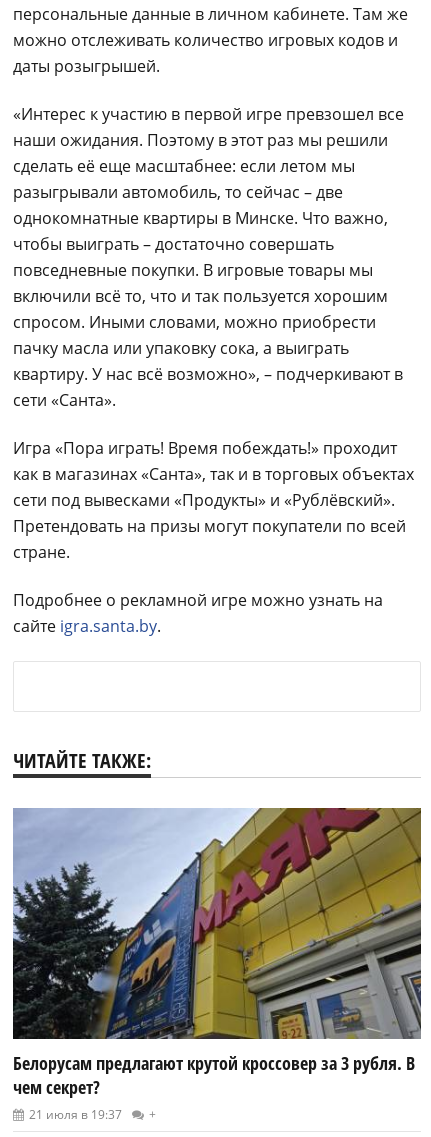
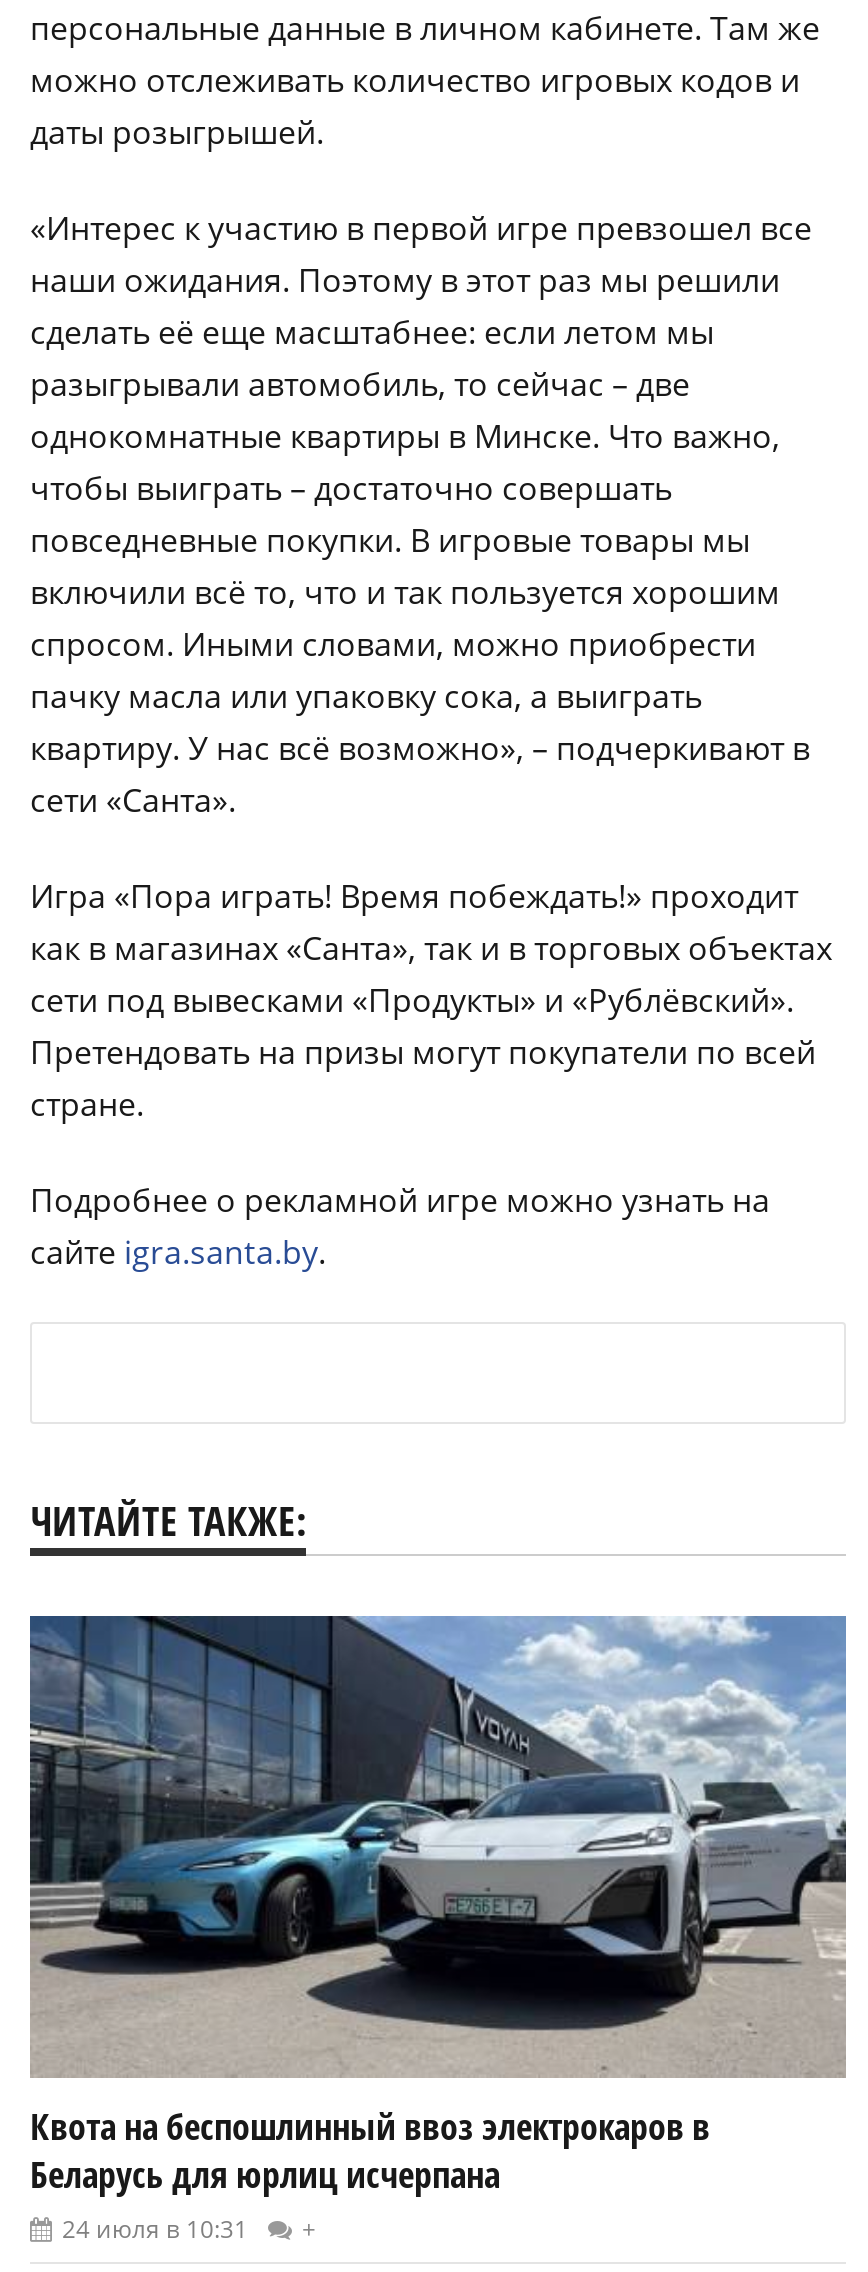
[13,807,422,1123] [image] | Белорусам предлагают крутой кроссовер за 3 рубля. В | чем секрет? | 21 июля в 19:37 -> [28,1614,848,2247] [image] | Квота на беспошлинный ввоз электрокаров в | Беларусь для юрлиц исчерпана | 24 июля в 10:31

